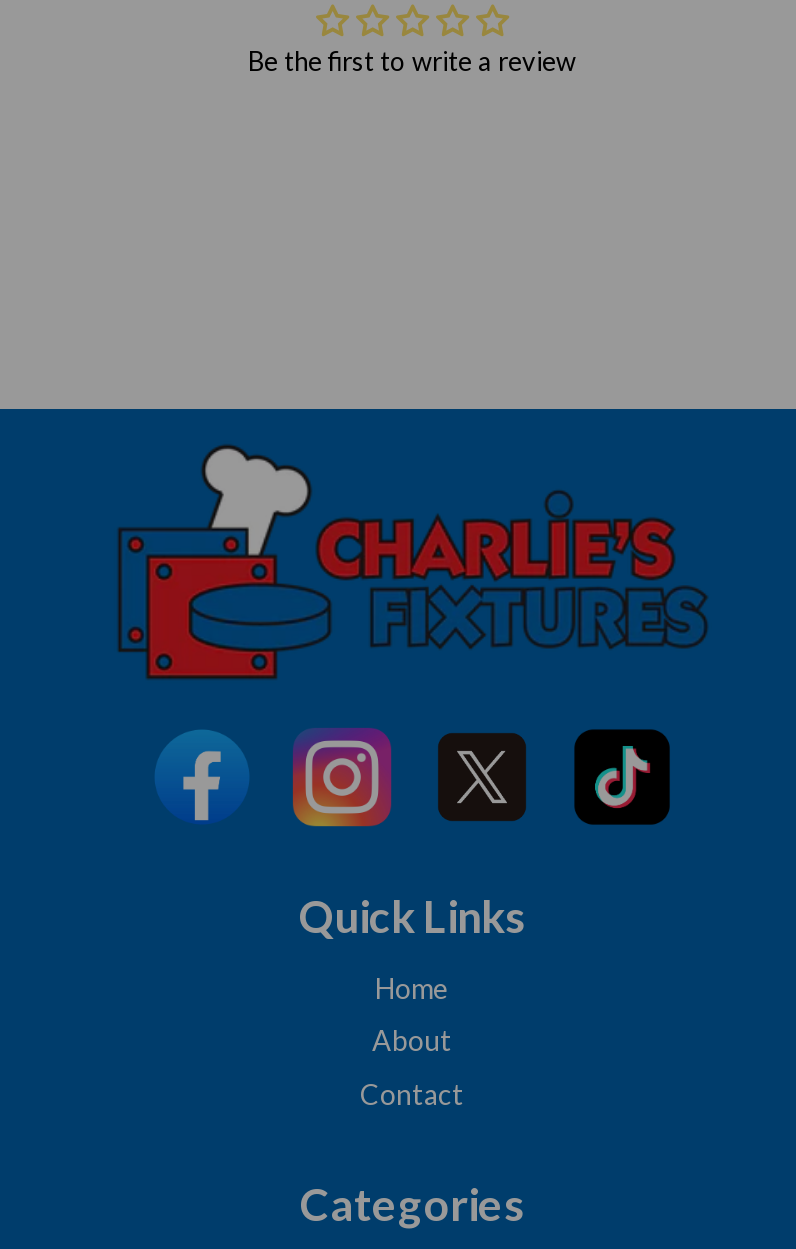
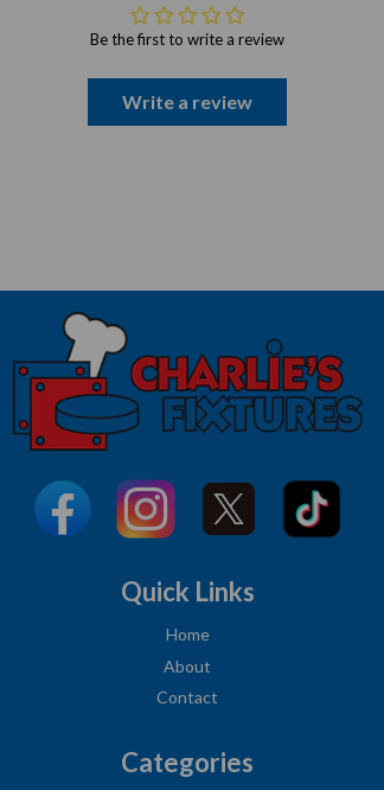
none -> [122,90,252,112] Write a review

